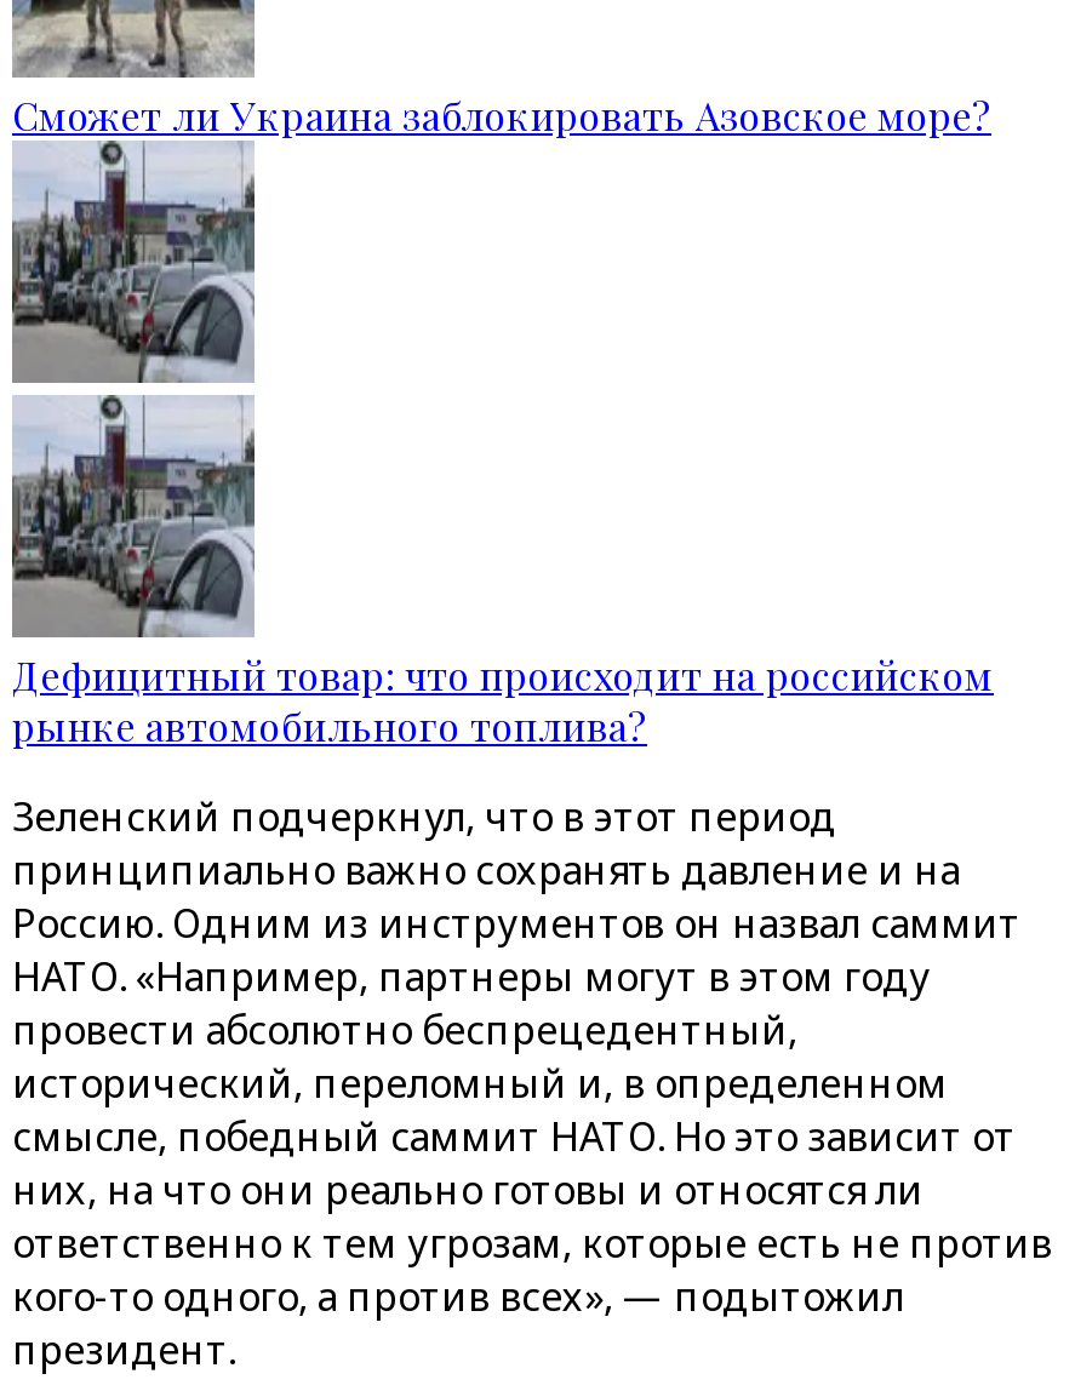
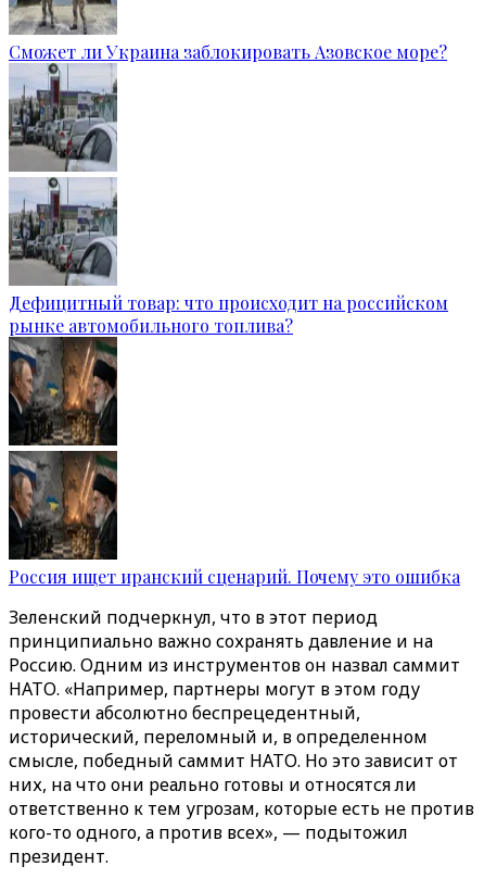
none -> [8,340,460,588] [image] | Россия ищет иранский сценарий. Почему это ошибка

